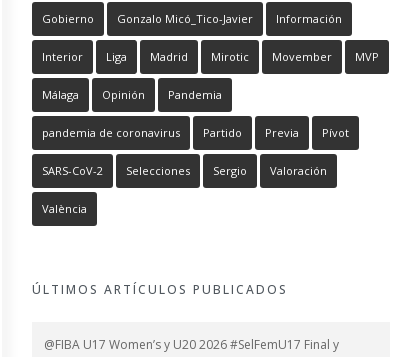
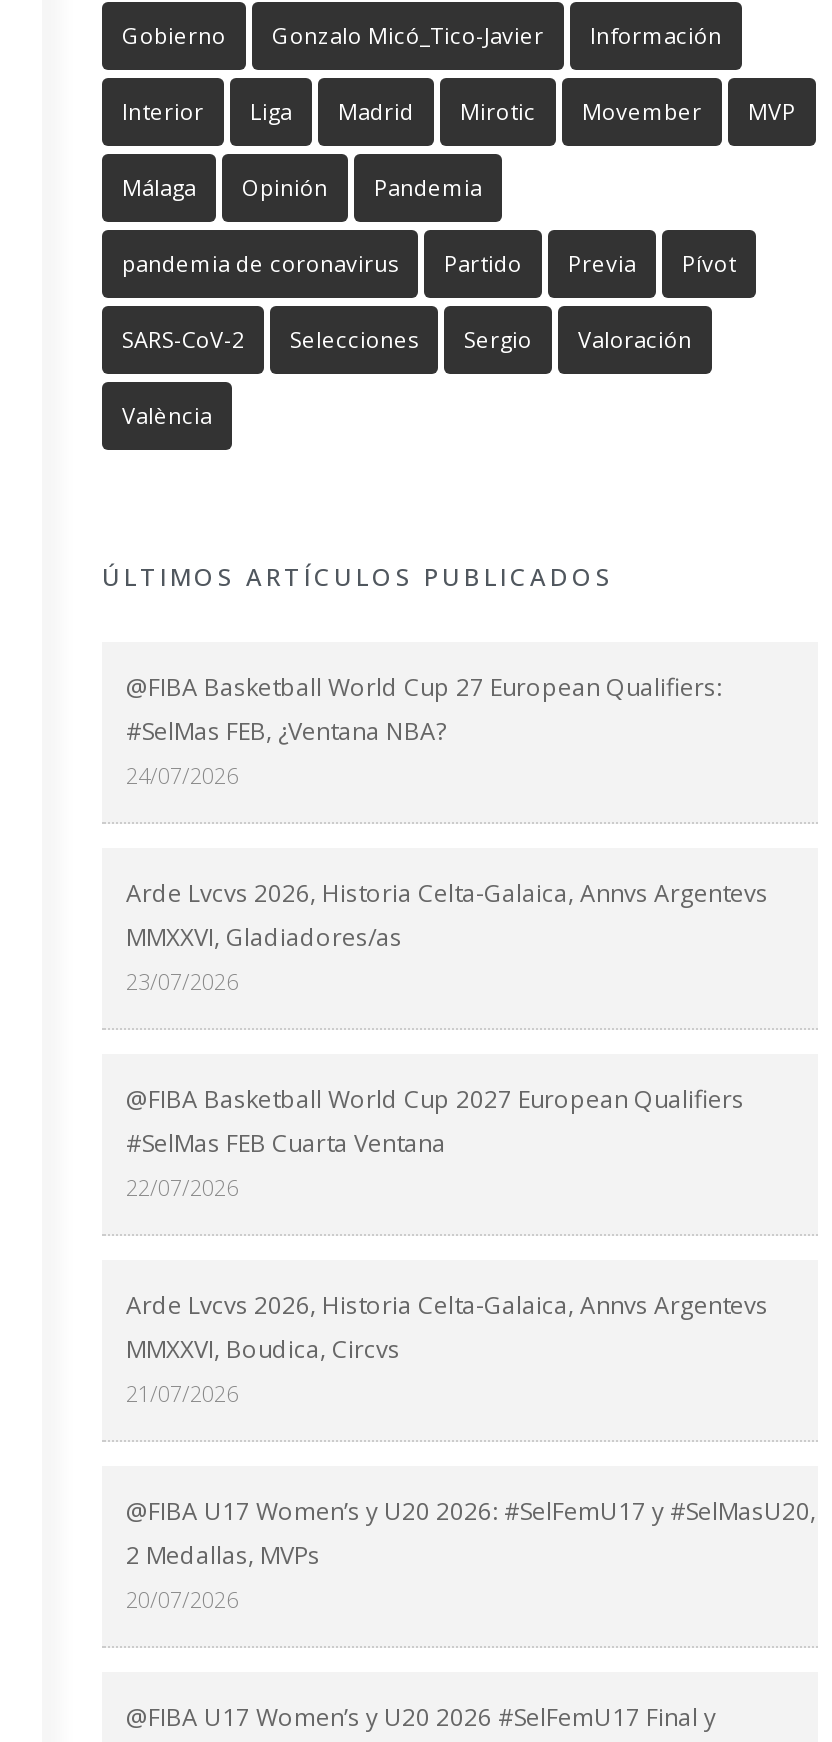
none -> [126,671,722,791] @FIBA Basketball World Cup 27 European Qualifiers: | #SelMas FEB, ¿Ventana NBA? | 24/07/2026
none -> [126,877,768,997] Arde Lvcvs 2026, Historia Celta-Galaica, Annvs Argentevs | MMXXVI, Gladiadores/as | 23/07/2026
none -> [126,1083,744,1203] @FIBA Basketball World Cup 2027 European Qualifiers | #SelMas FEB Cuarta Ventana | 22/07/2026
none -> [126,1289,768,1409] Arde Lvcvs 2026, Historia Celta-Galaica, Annvs Argentevs | MMXXVI, Boudica, Circvs | 21/07/2026
none -> [126,1495,816,1615] @FIBA U17 Women’s y U20 2026: #SelFemU17 y #SelMasU20, | 2 Medallas, MVPs | 20/07/2026

